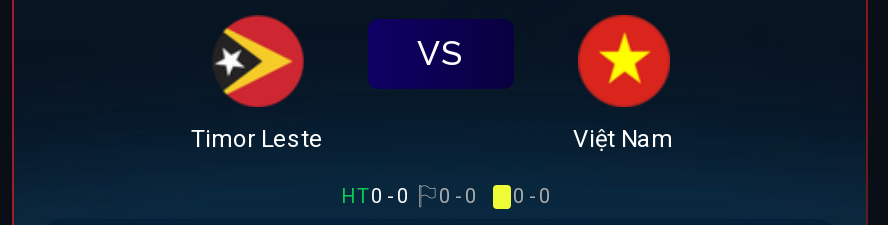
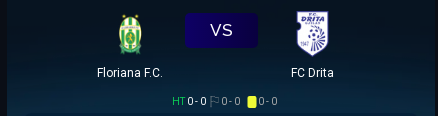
[191,13,323,152] [image] | Timor Leste -> [96,11,162,79] [image] | Floriana F.C.
[573,13,673,152] [image] | Việt Nam -> [290,10,336,79] [image] | FC Drita

